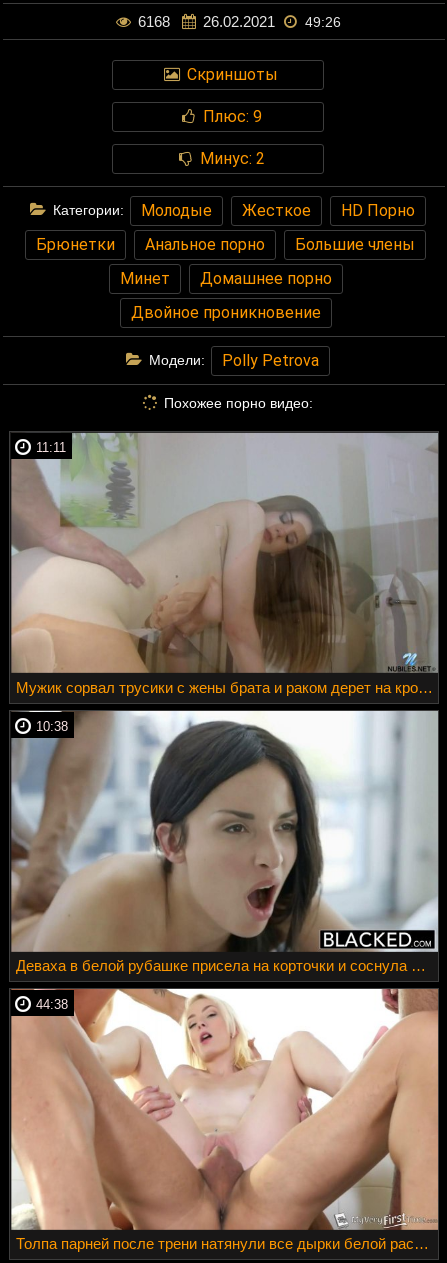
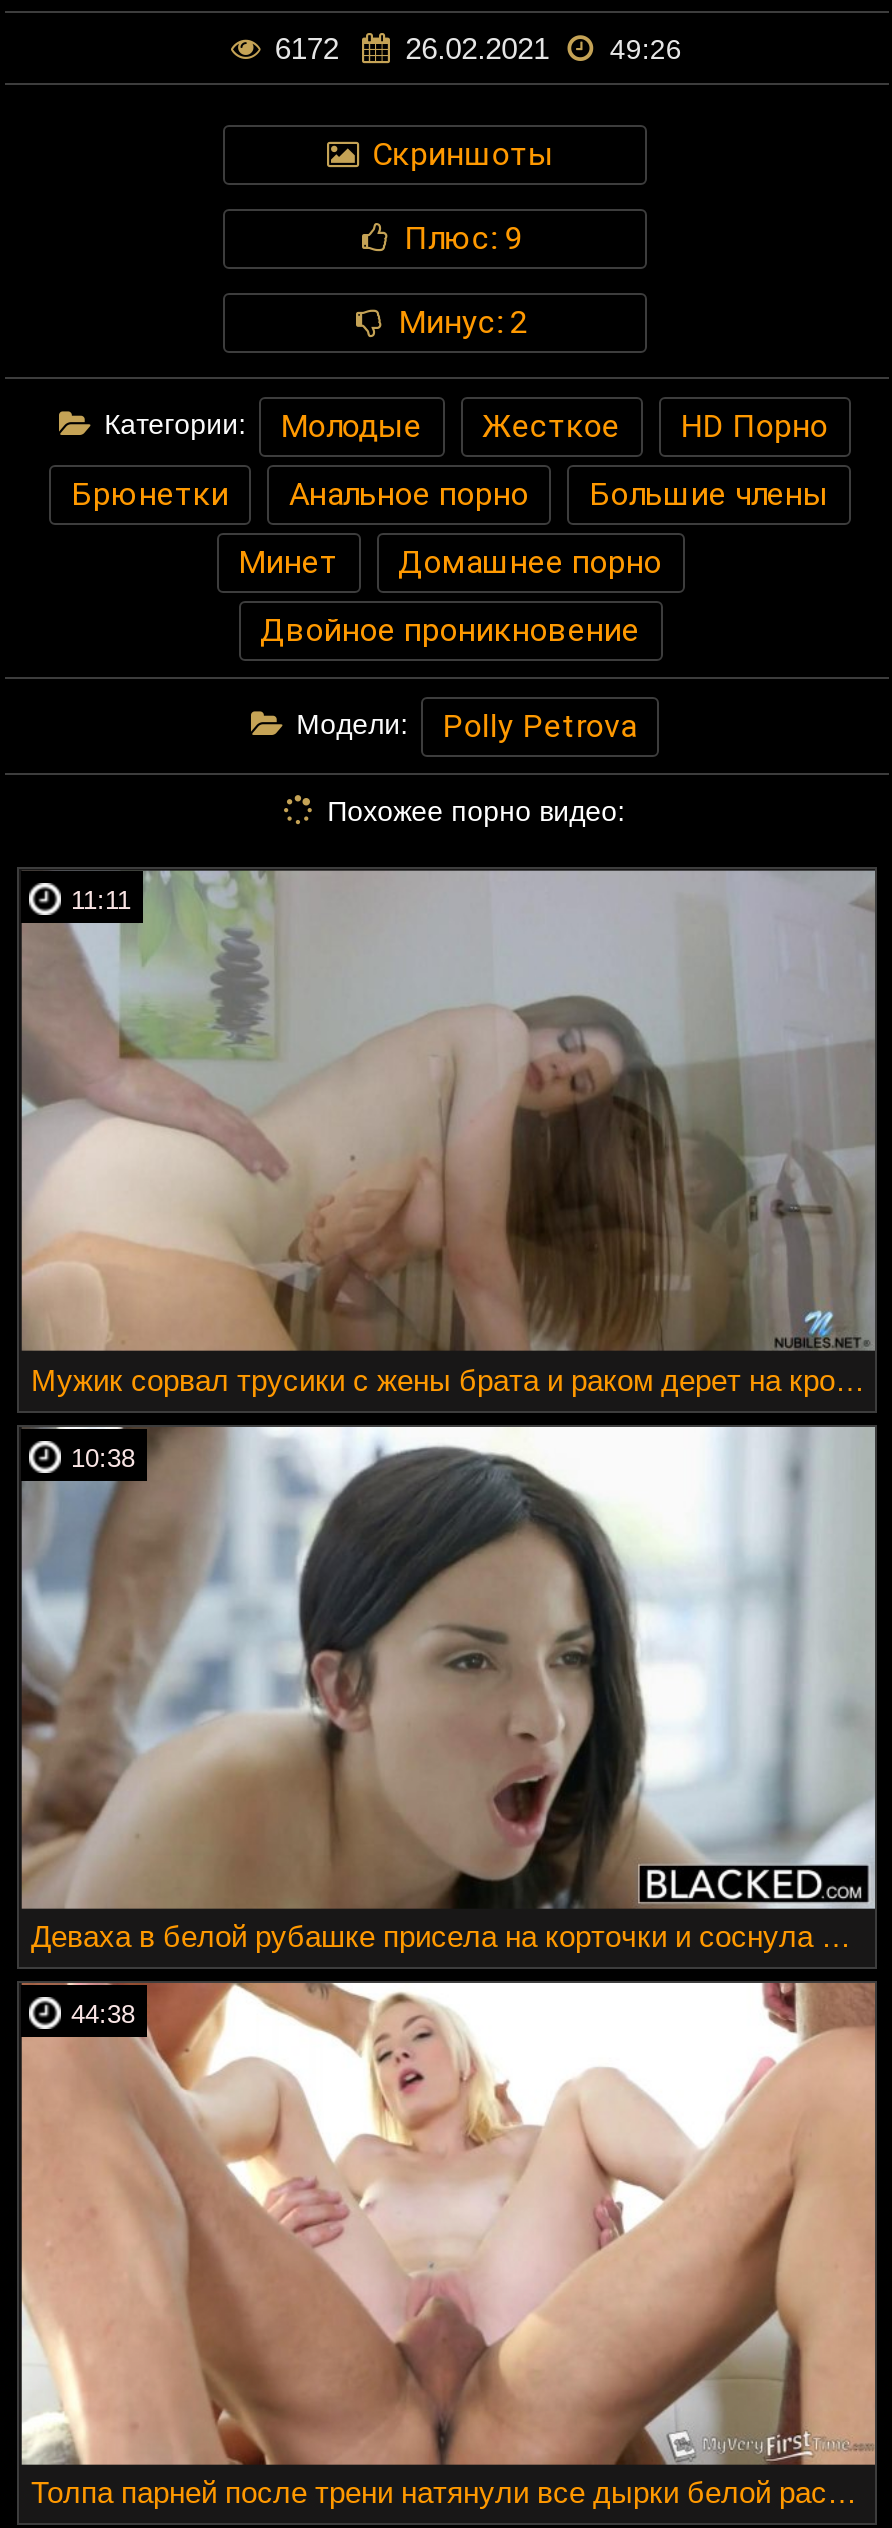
[134,13,341,30] 6168 26.02.2021 49:26 -> [267,32,682,66] 6172 26.02.2021 49:26

